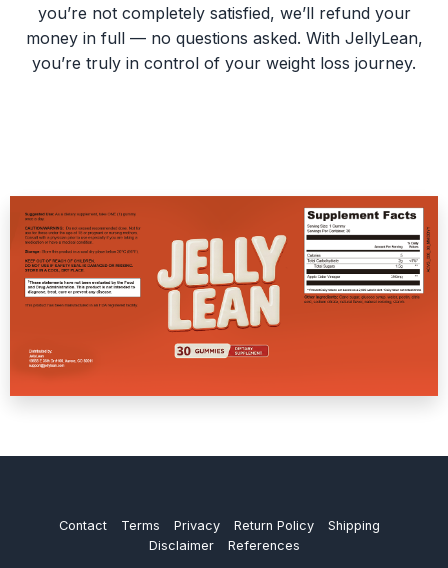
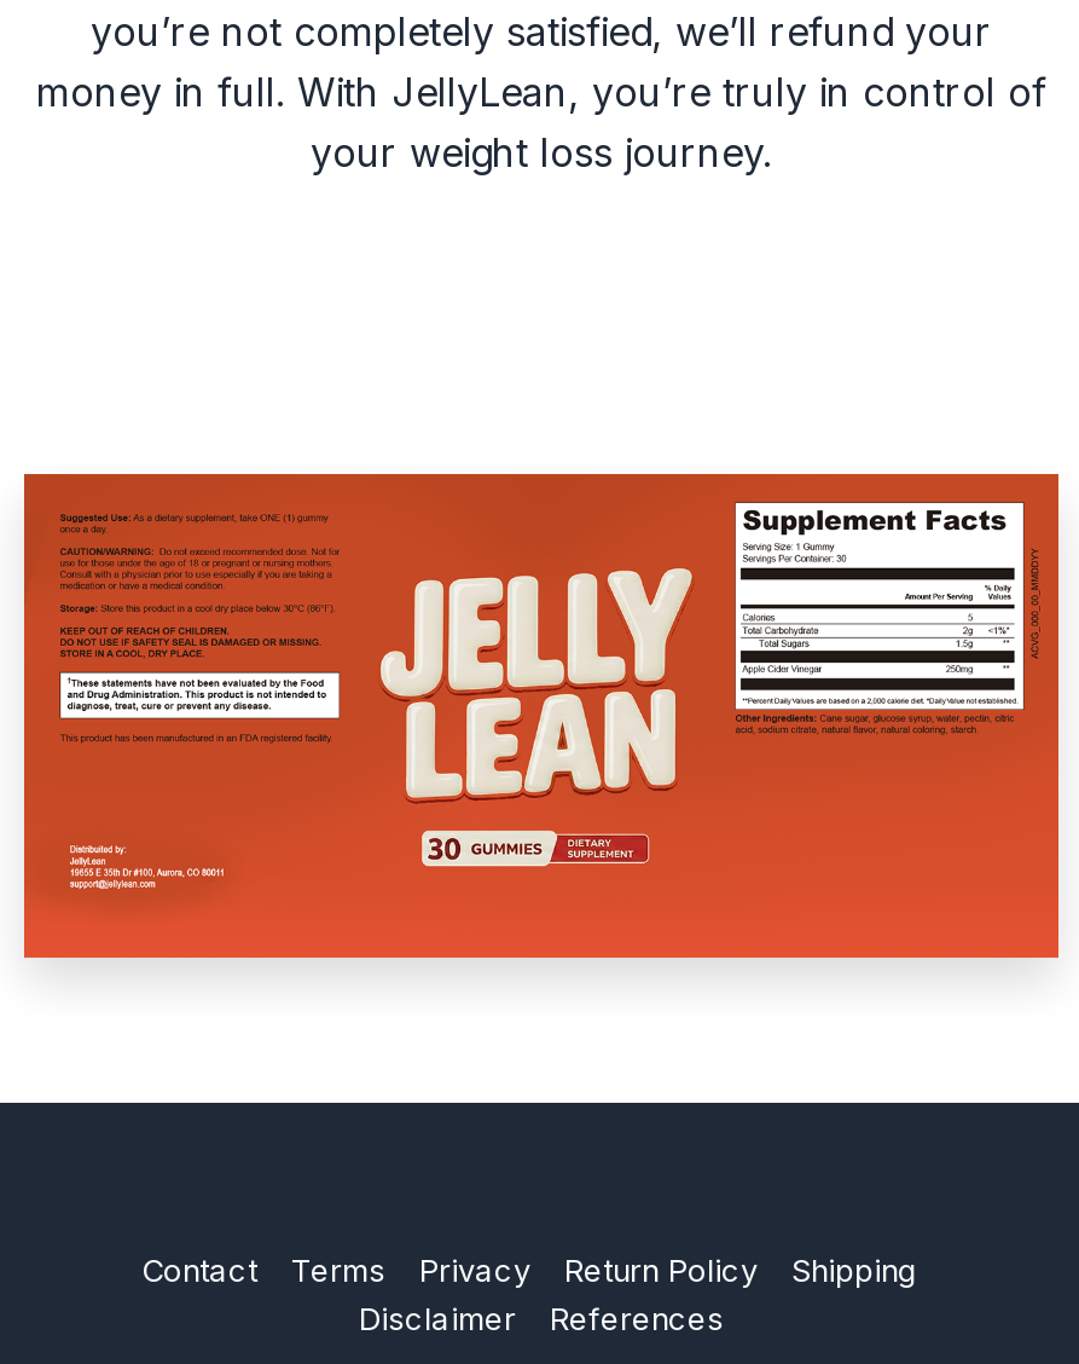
[25,28,422,73] money in full — no questions asked. With JellyLean, | you’re truly in control of your weight loss journey. -> [36,68,1046,177] money in full. With JellyLean, you’re truly in control of | your weight loss journey.

